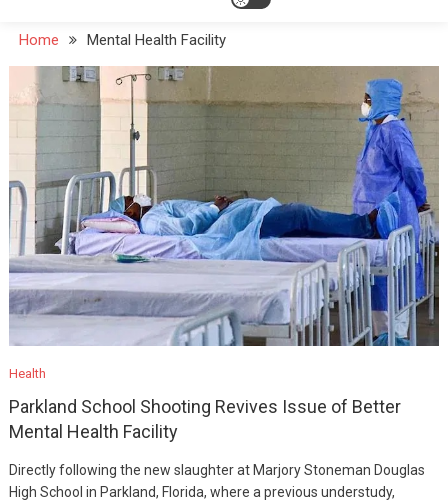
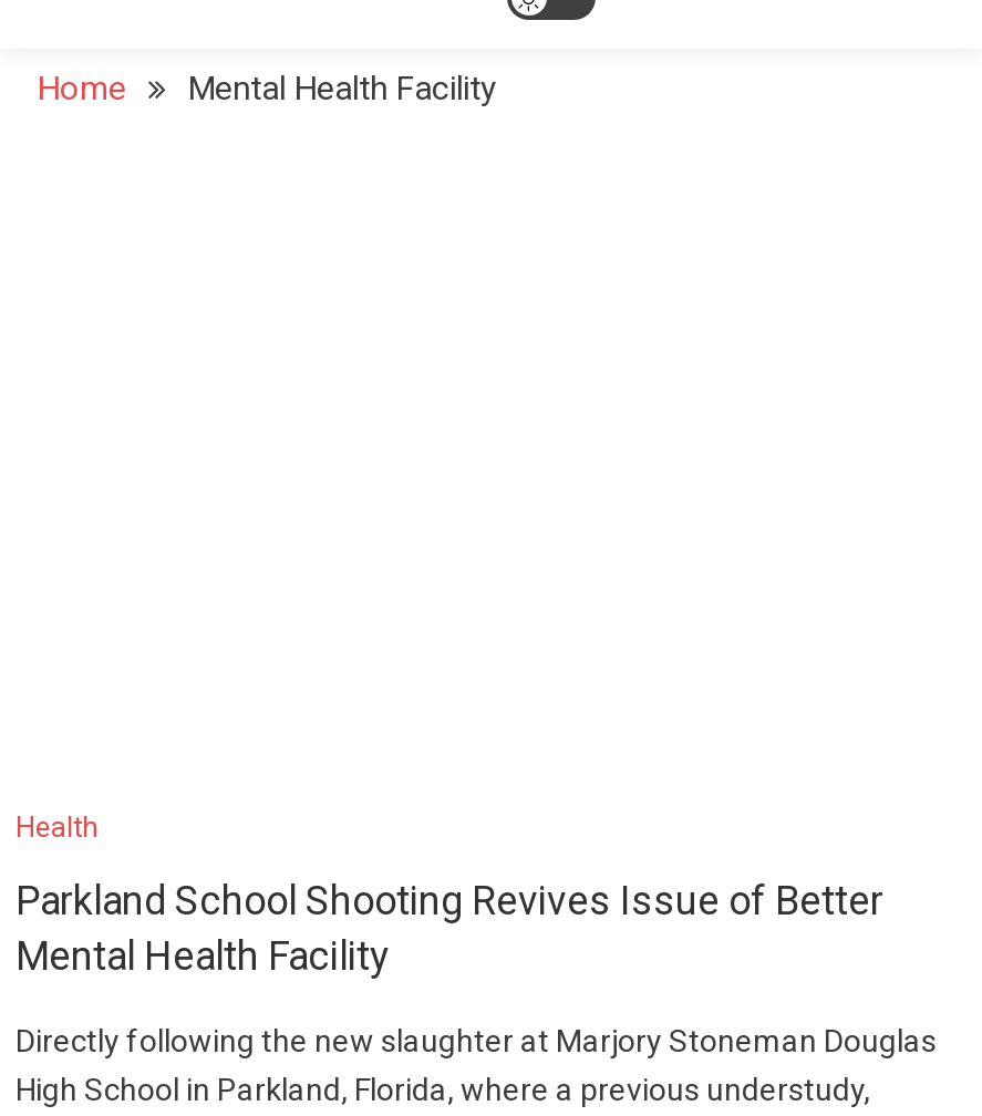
[8,65,440,347] [image] -> none

